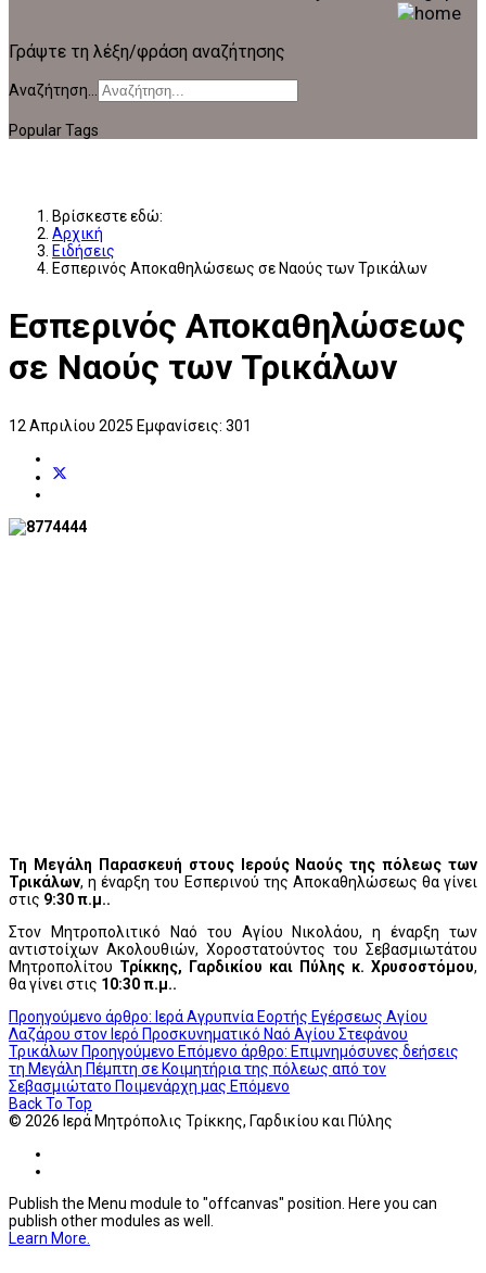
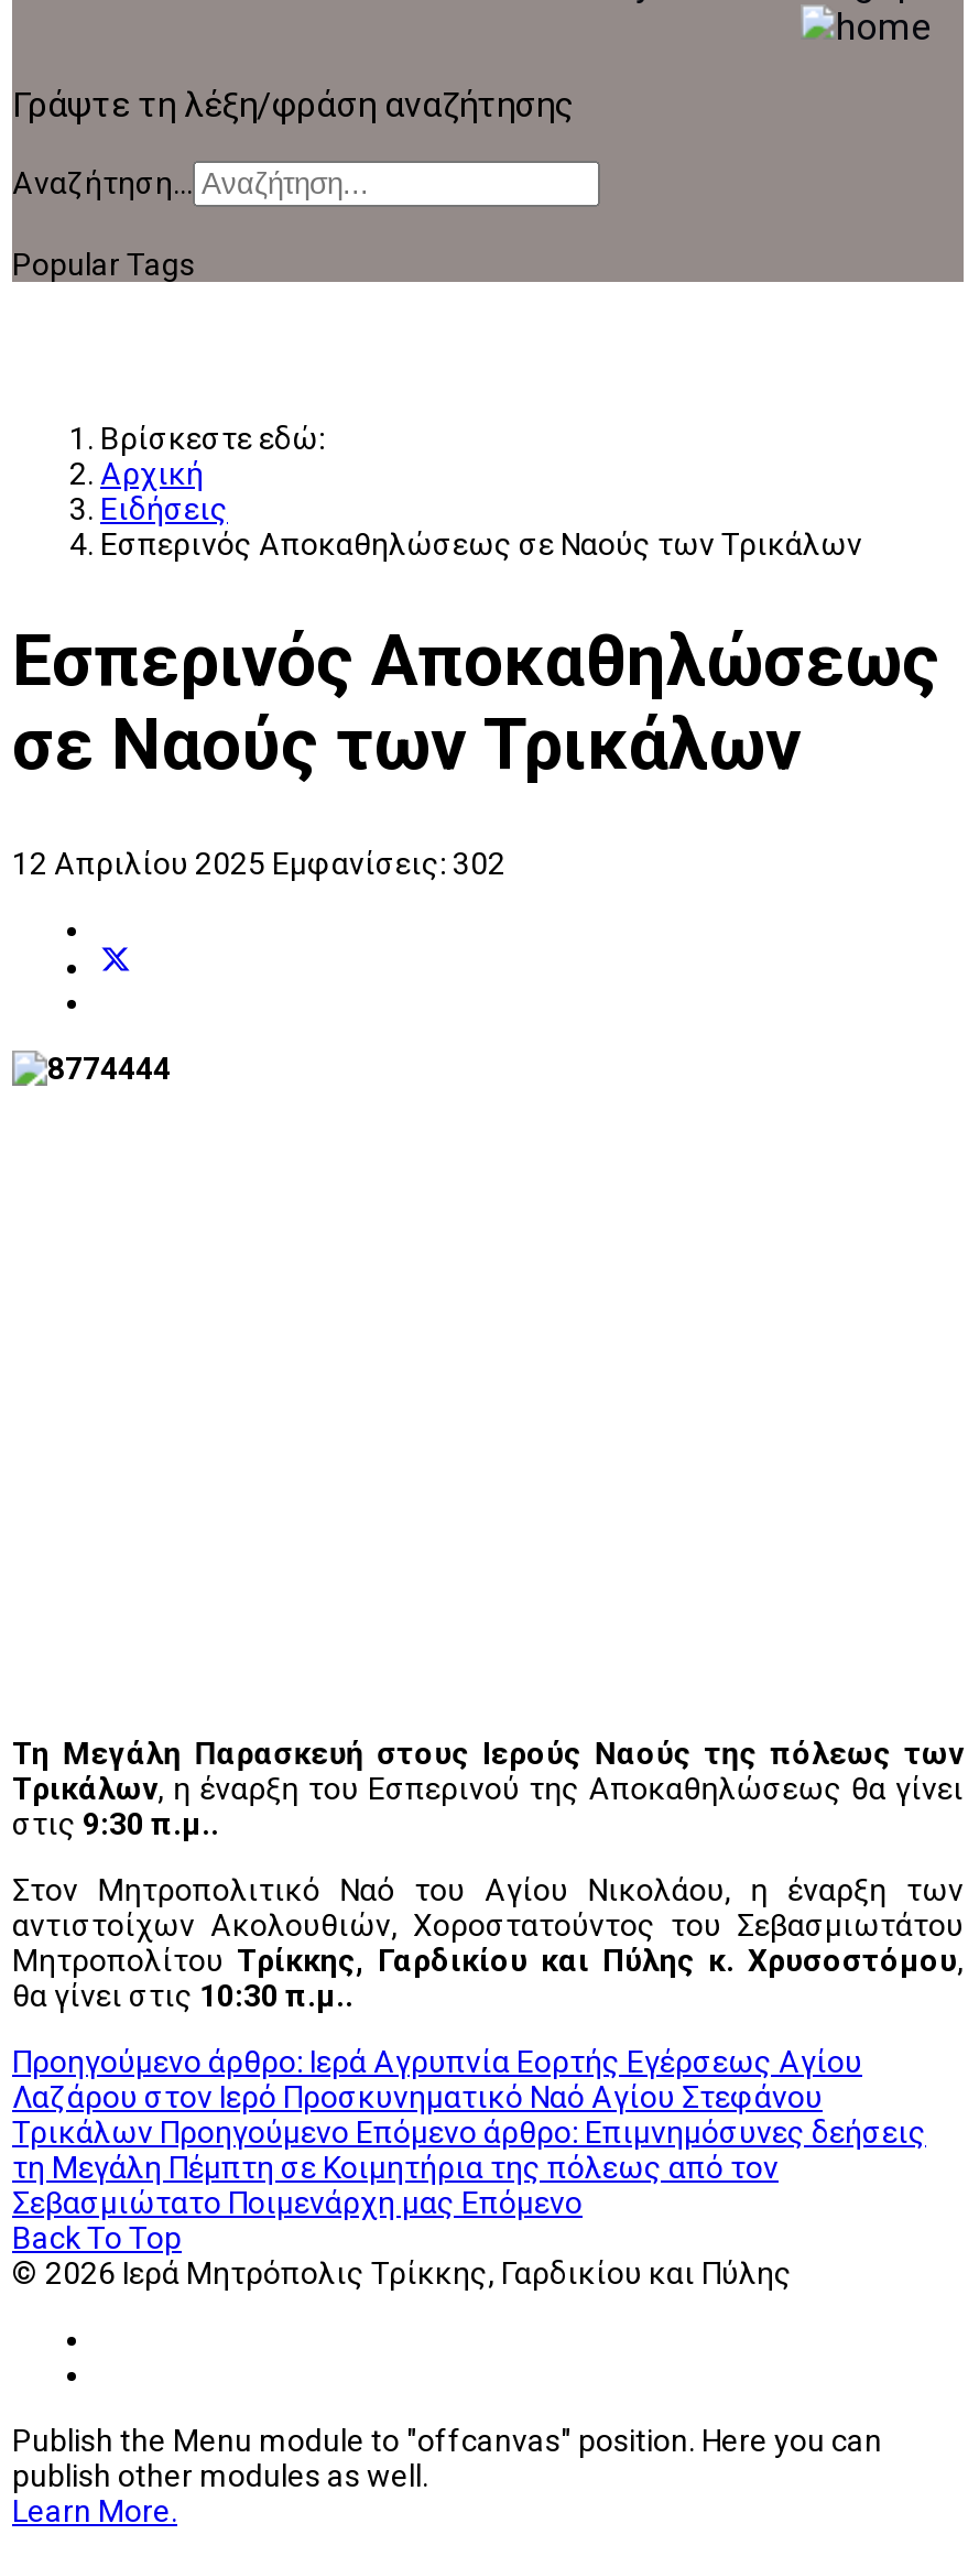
[9,417,252,434] 12 Απριλίου 2025 Εμφανίσεις: 301 -> [12,846,505,881] 12 Απριλίου 2025 Εμφανίσεις: 302

